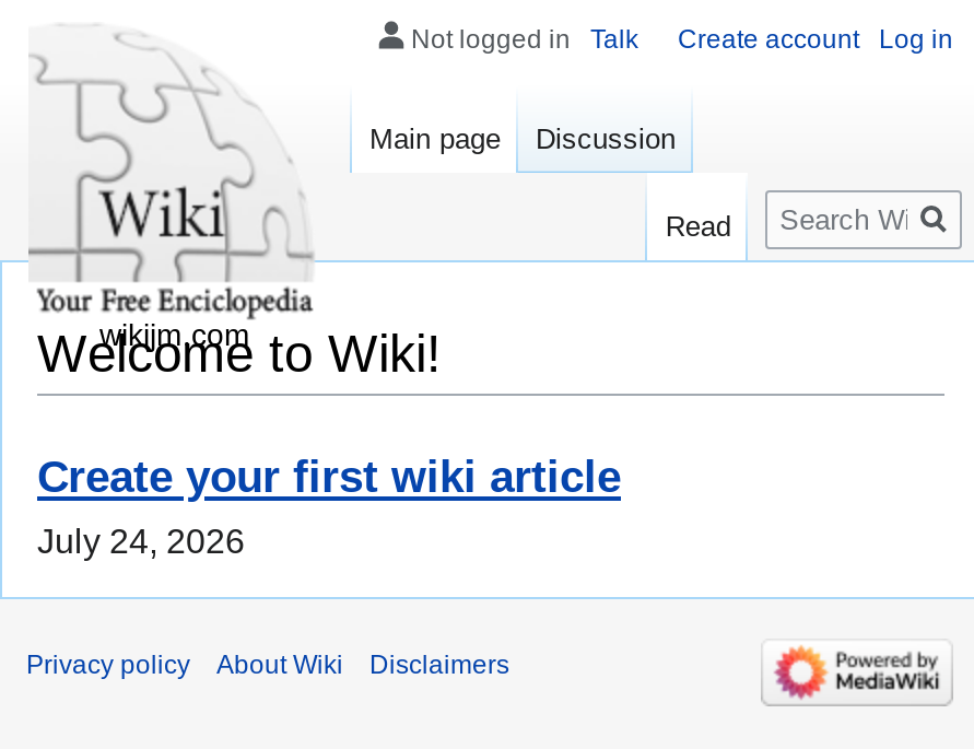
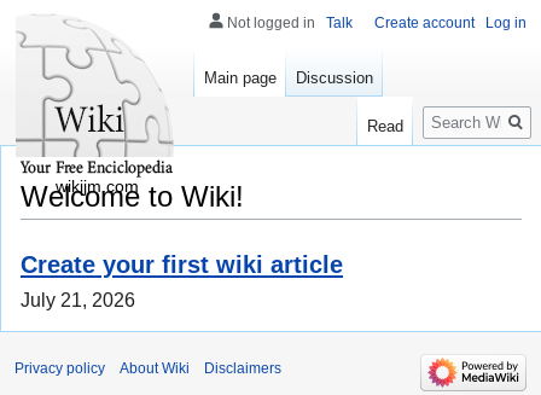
[37,523,245,560] July 24, 2026 -> [21,290,135,311] July 21, 2026

